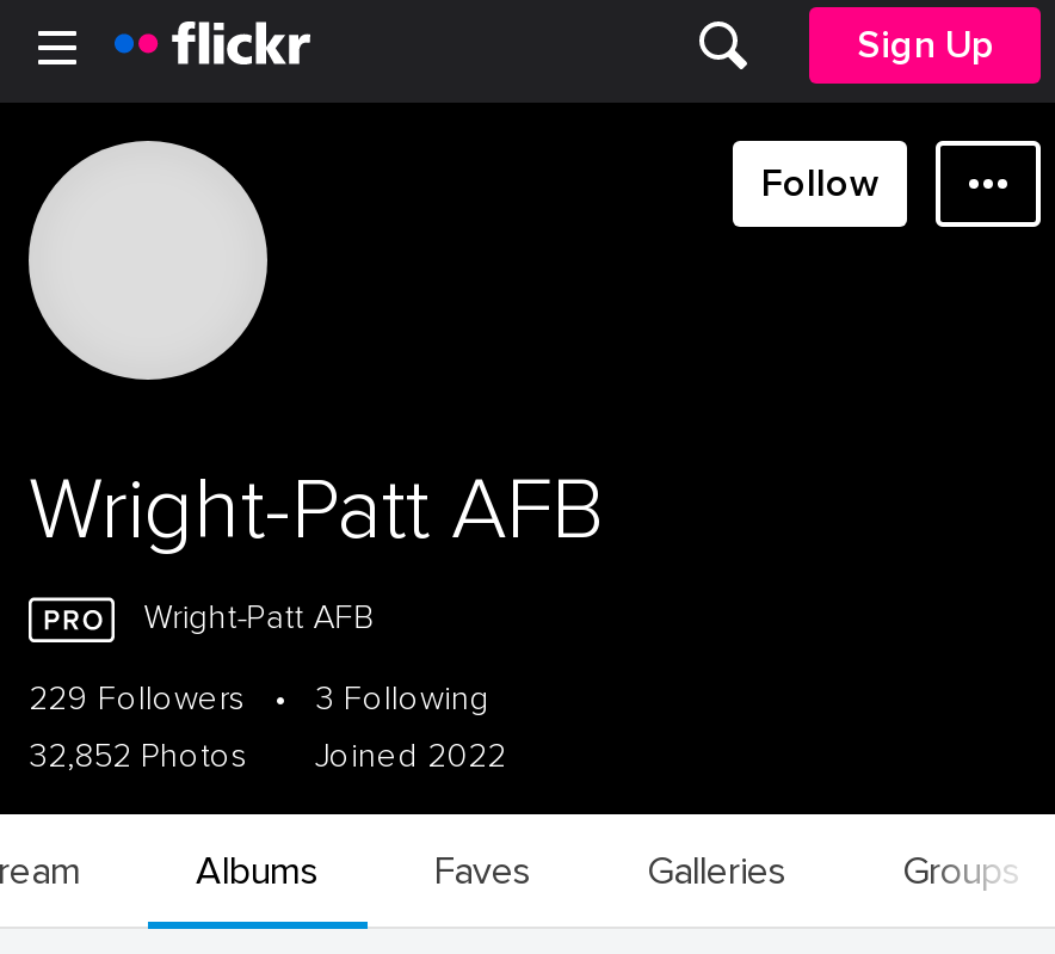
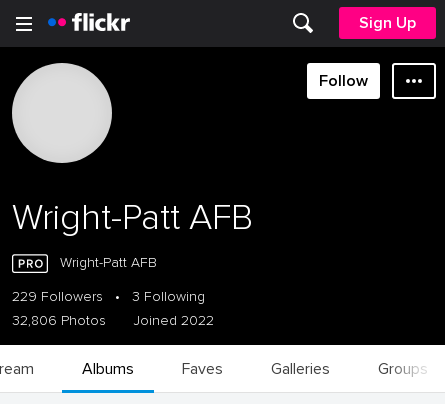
[29,735,506,776] 32,852 Photos Joined 2022 -> [12,312,214,329] 32,806 Photos Joined 2022

